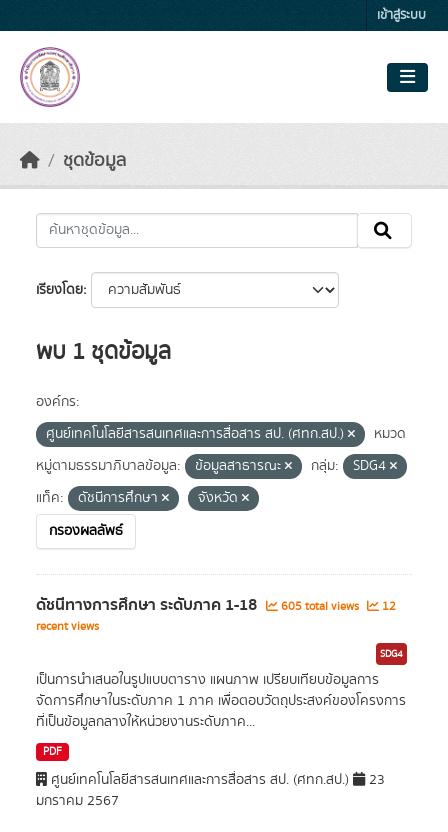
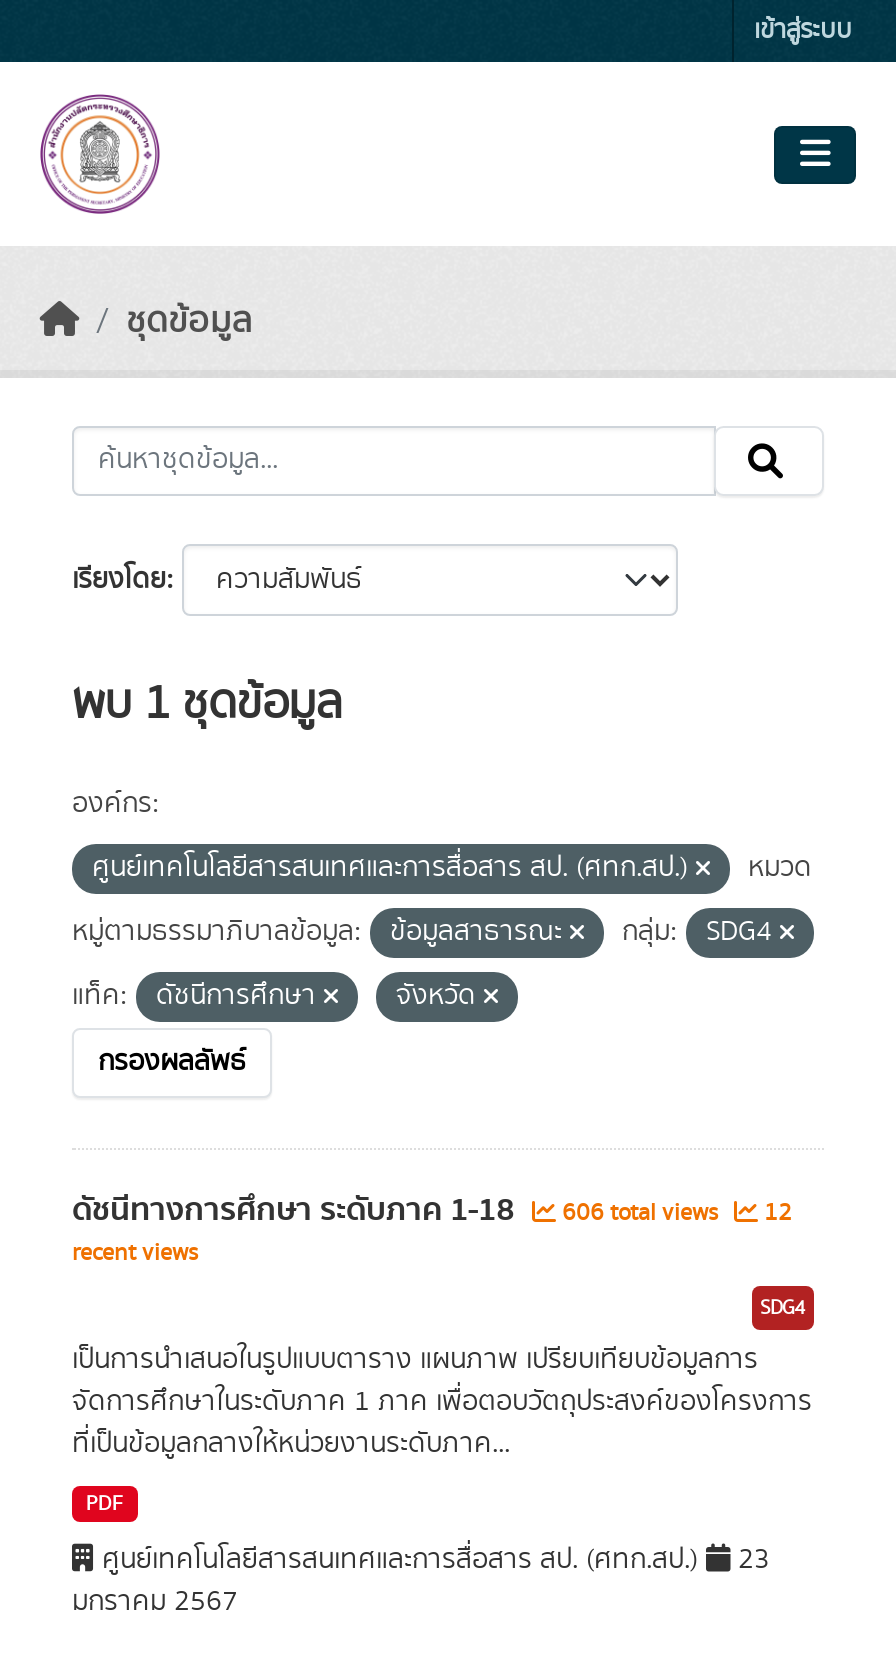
[36,592,396,618] ดัชนีทางการศึกษา ระดับภาค 1-18 605 total views 12 -> [72,1184,792,1236] ดัชนีทางการศึกษา ระดับภาค 1-18 606 total views 12

